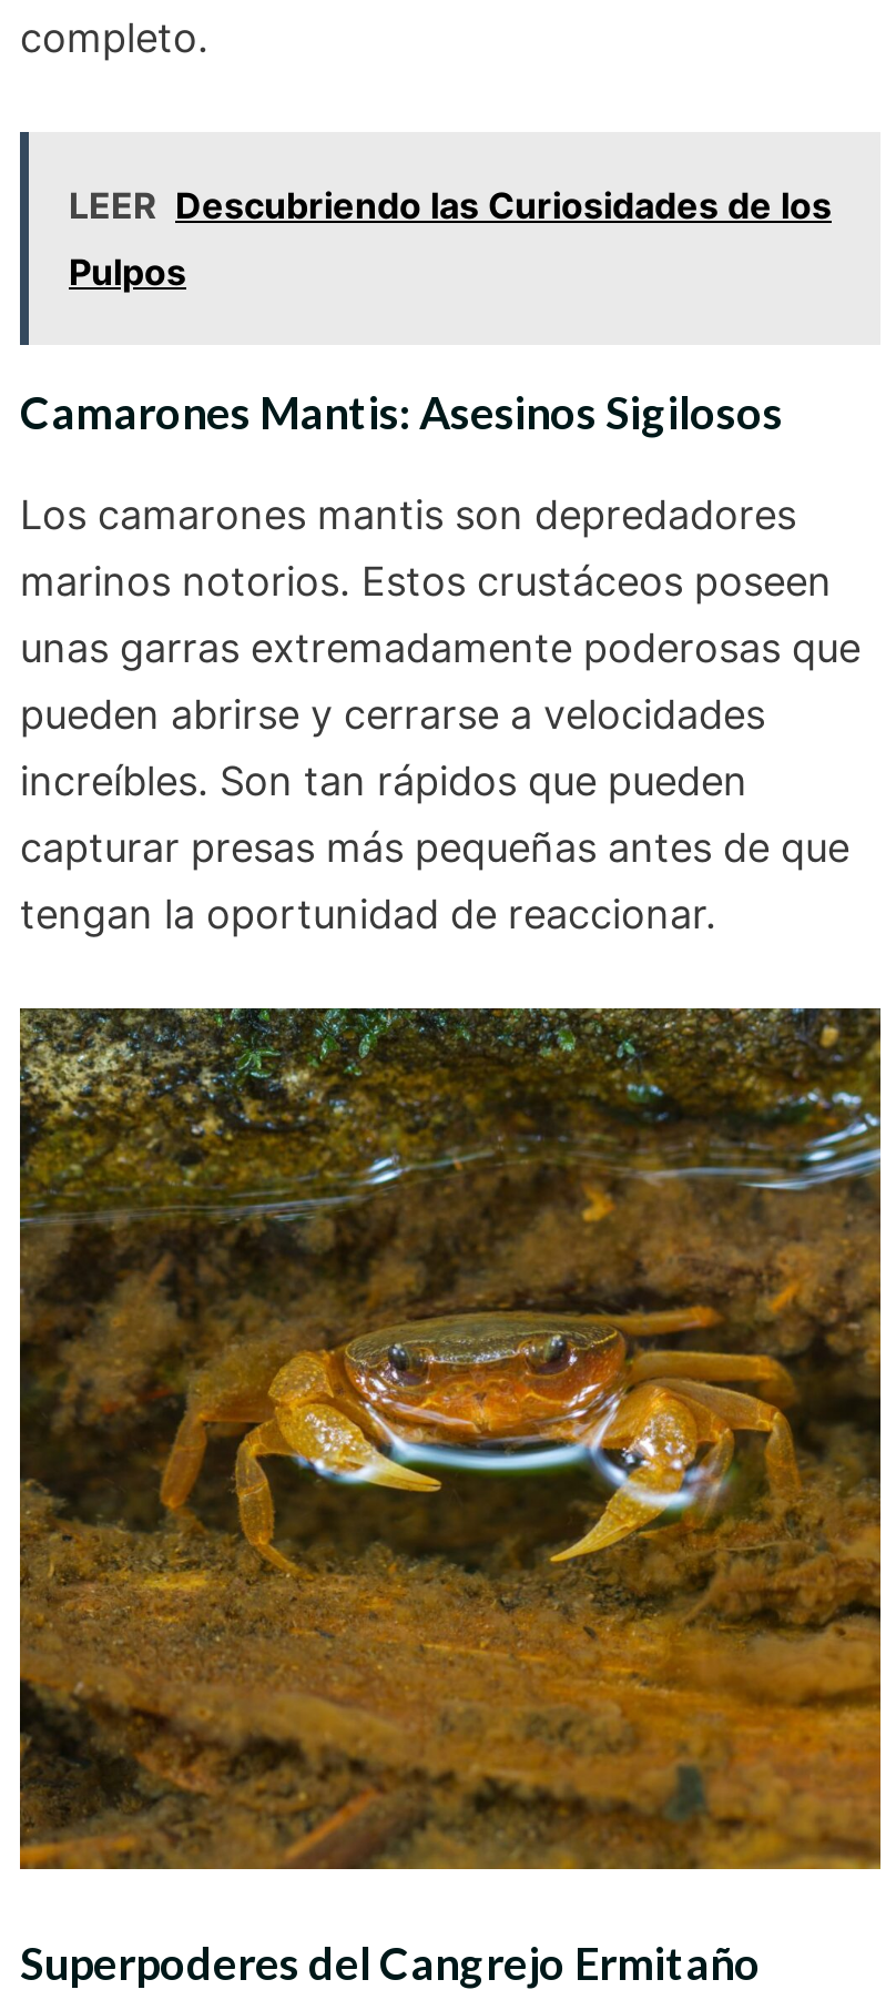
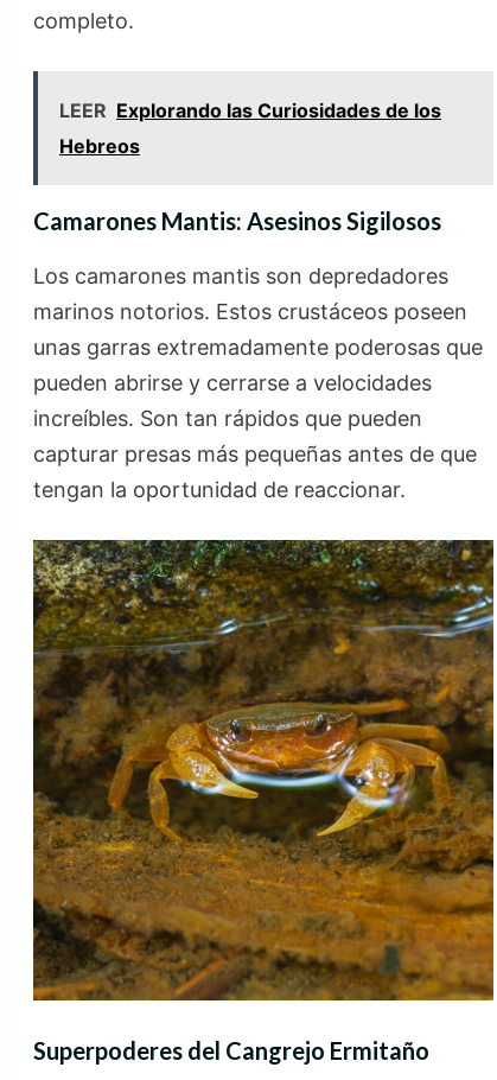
[69,183,832,227] LEER Descubriendo las Curiosidades de los -> [59,99,441,122] LEER Explorando las Curiosidades de los
[69,250,186,294] Pulpos -> [59,134,140,158] Hebreos

